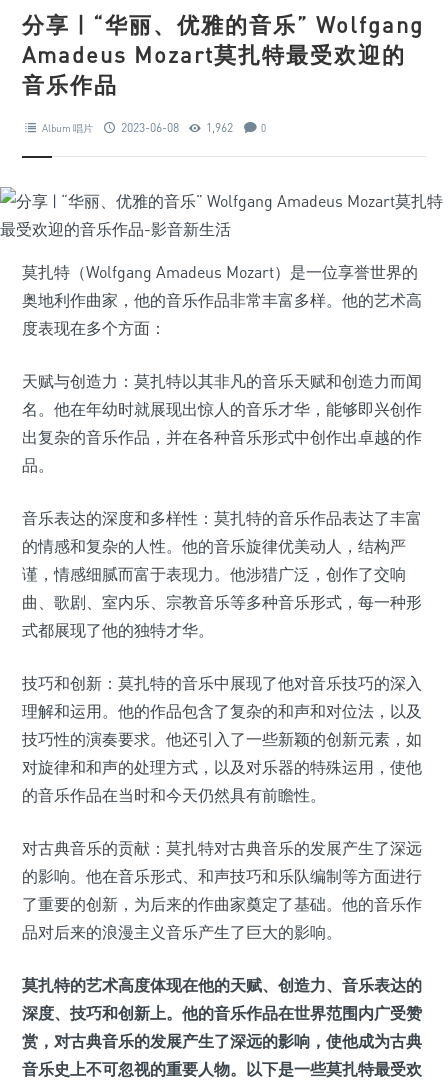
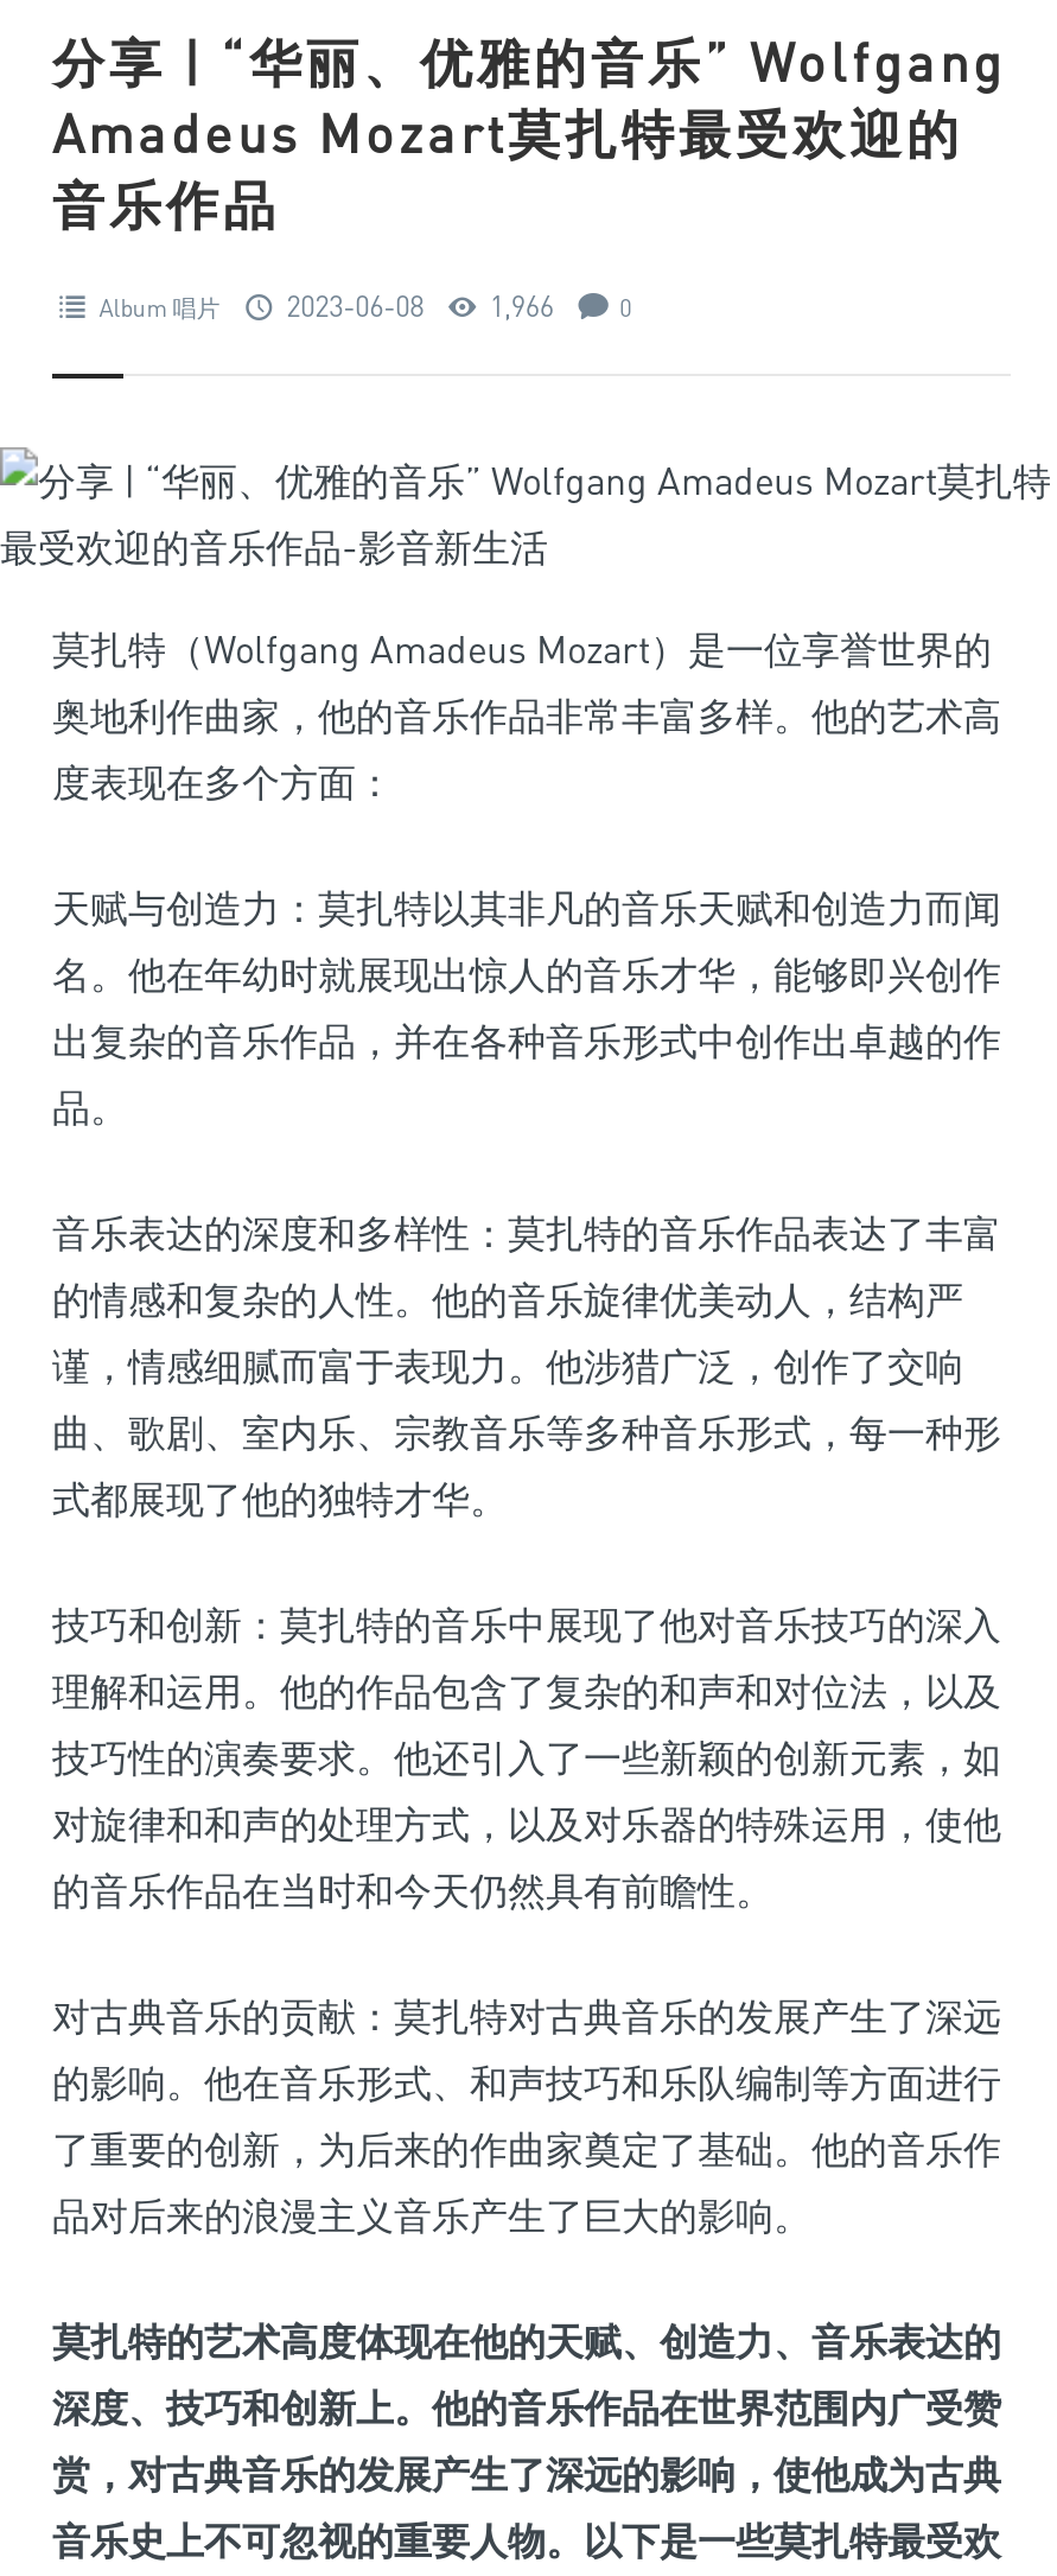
[118,120,233,135] 2023-06-08 1,962 -> [279,288,554,324] 2023-06-08 1,966

